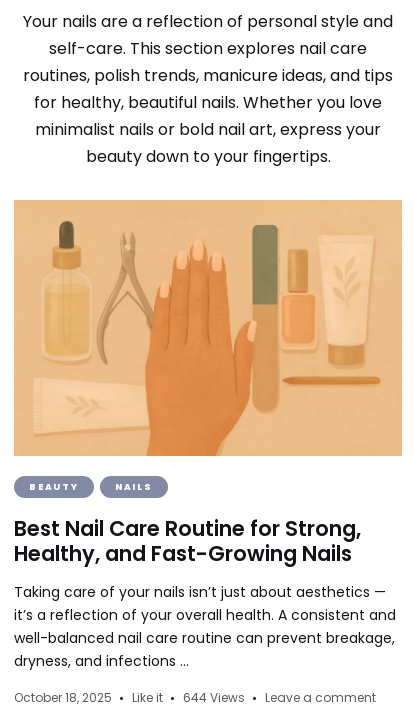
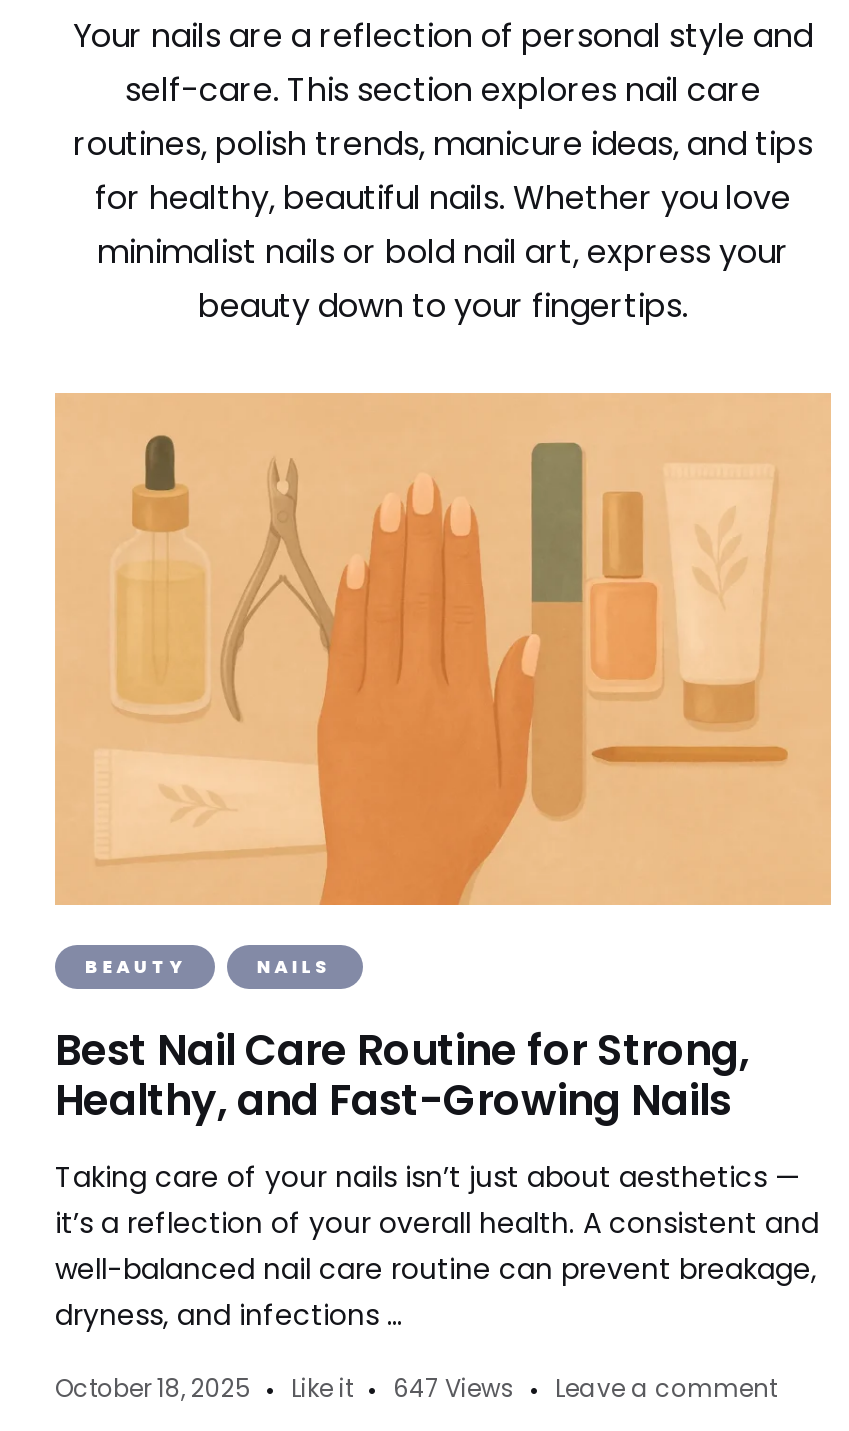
[14,689,376,706] October 18, 2025 Like it 644 Views Leave a comment -> [55,1371,777,1405] October 18, 2025 Like it 647 Views Leave a comment

